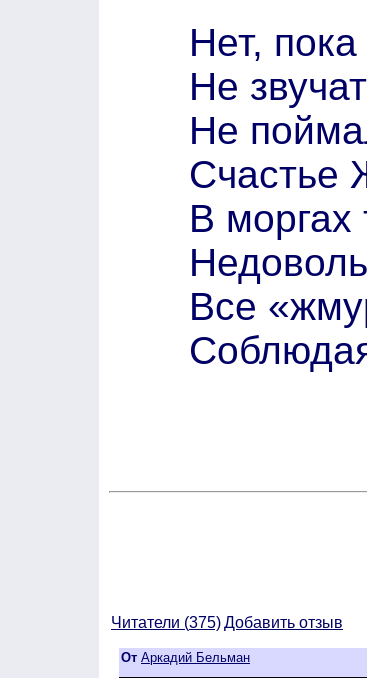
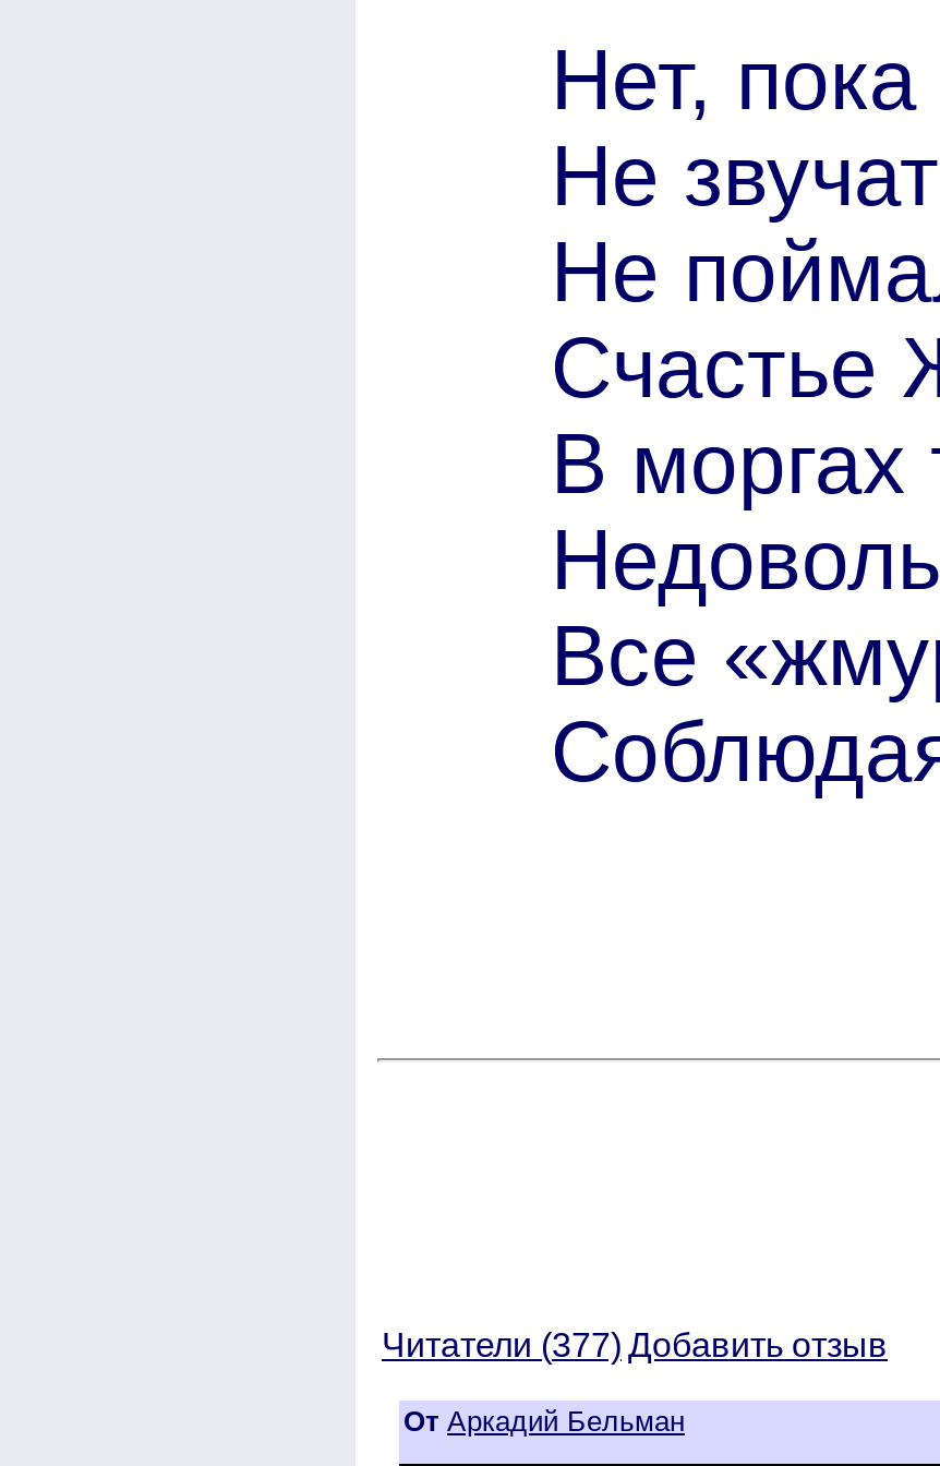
[111,614,343,631] Читатели (375) Добавить отзыв -> [382,1326,888,1363] Читатели (377) Добавить отзыв

